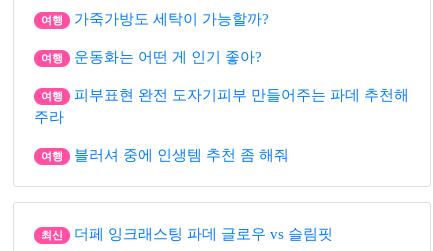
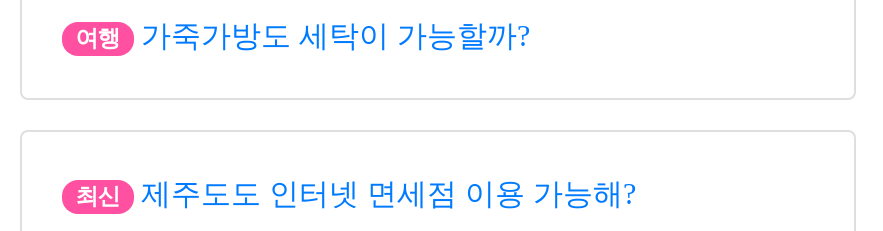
[34,49,408,163] 여행 | 운동화는 어떤 게 인기 좋아? | 여행 | 피부표현 완전 도자기피부 만들어주는 파데 추천해 | 주라 | 여행 | 블러셔 중에 인생템 추천 좀 해줘 -> none
[73,226,332,242] 더페 잉크래스팅 파데 글로우 vs 슬림핏 -> [141,178,637,210] 제주도도 인터넷 면세점 이용 가능해?

